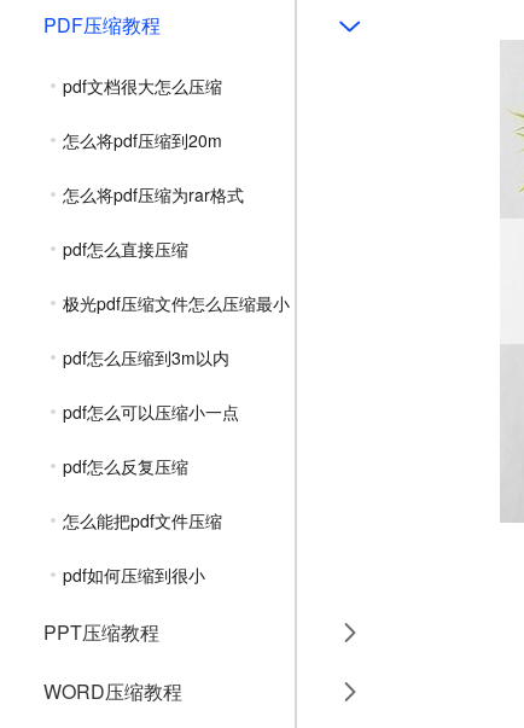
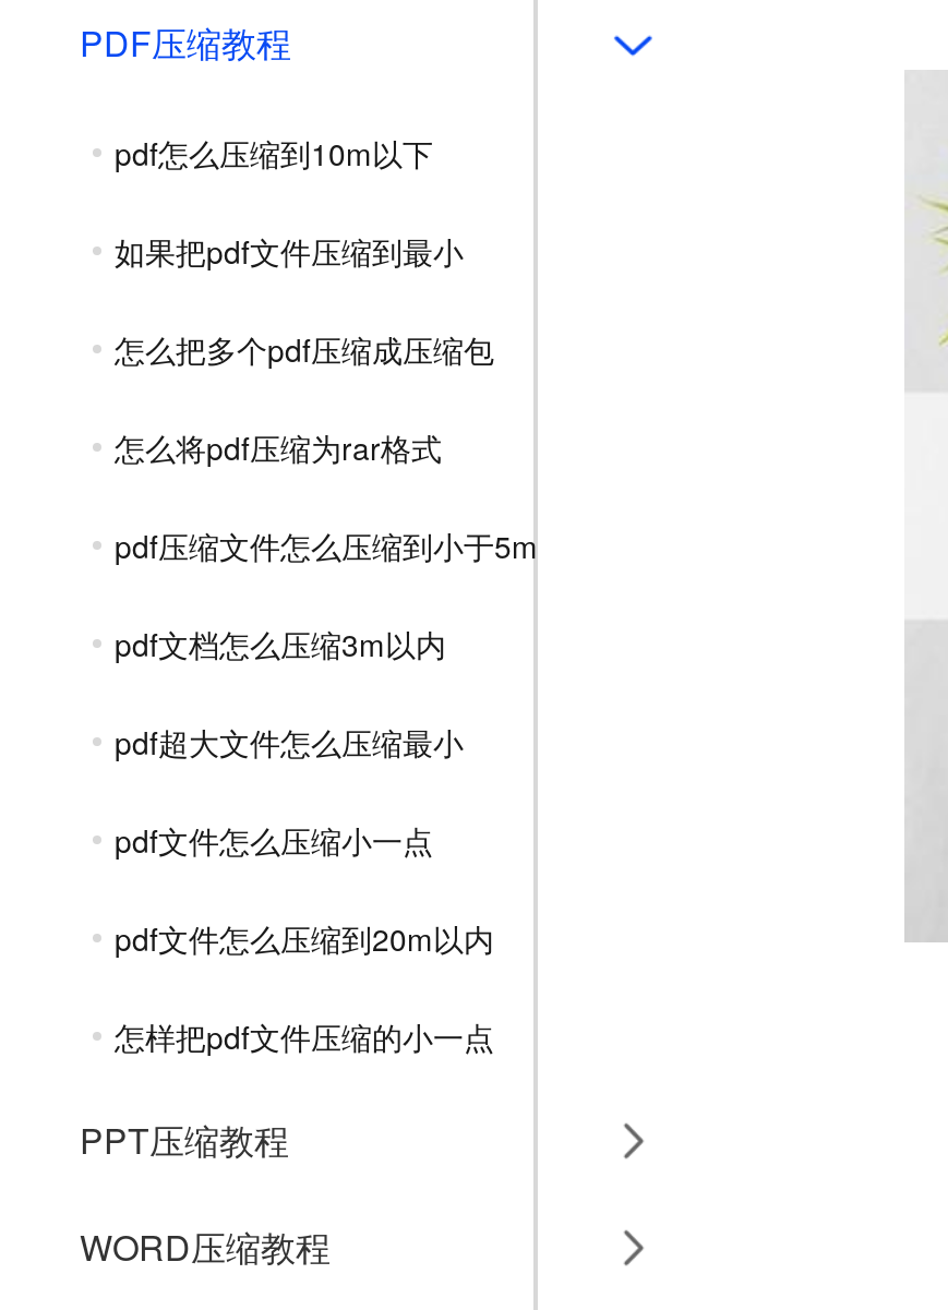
[63,74,222,152] pdf文档很大怎么压缩 | 怎么将pdf压缩到20m -> [115,131,494,371] pdf怎么压缩到10m以下 | 如果把pdf文件压缩到最小 | 怎么把多个pdf压缩成压缩包
moved [63,182,244,206] -> [115,425,442,469]: 怎么将pdf压缩为rar格式
[63,237,290,587] pdf怎么直接压缩 | 极光pdf压缩文件怎么压缩最小 | pdf怎么压缩到3m以内 | pdf怎么可以压缩小一点 | pdf怎么反复压缩 | 怎么能把pdf文件压缩 | pdf如何压缩到很小 -> [115,524,538,1058] pdf压缩文件怎么压缩到小于5m | pdf文档怎么压缩3m以内 | pdf超大文件怎么压缩最小 | pdf文件怎么压缩小一点 | pdf文件怎么压缩到20m以内 | 怎样把pdf文件压缩的小一点

